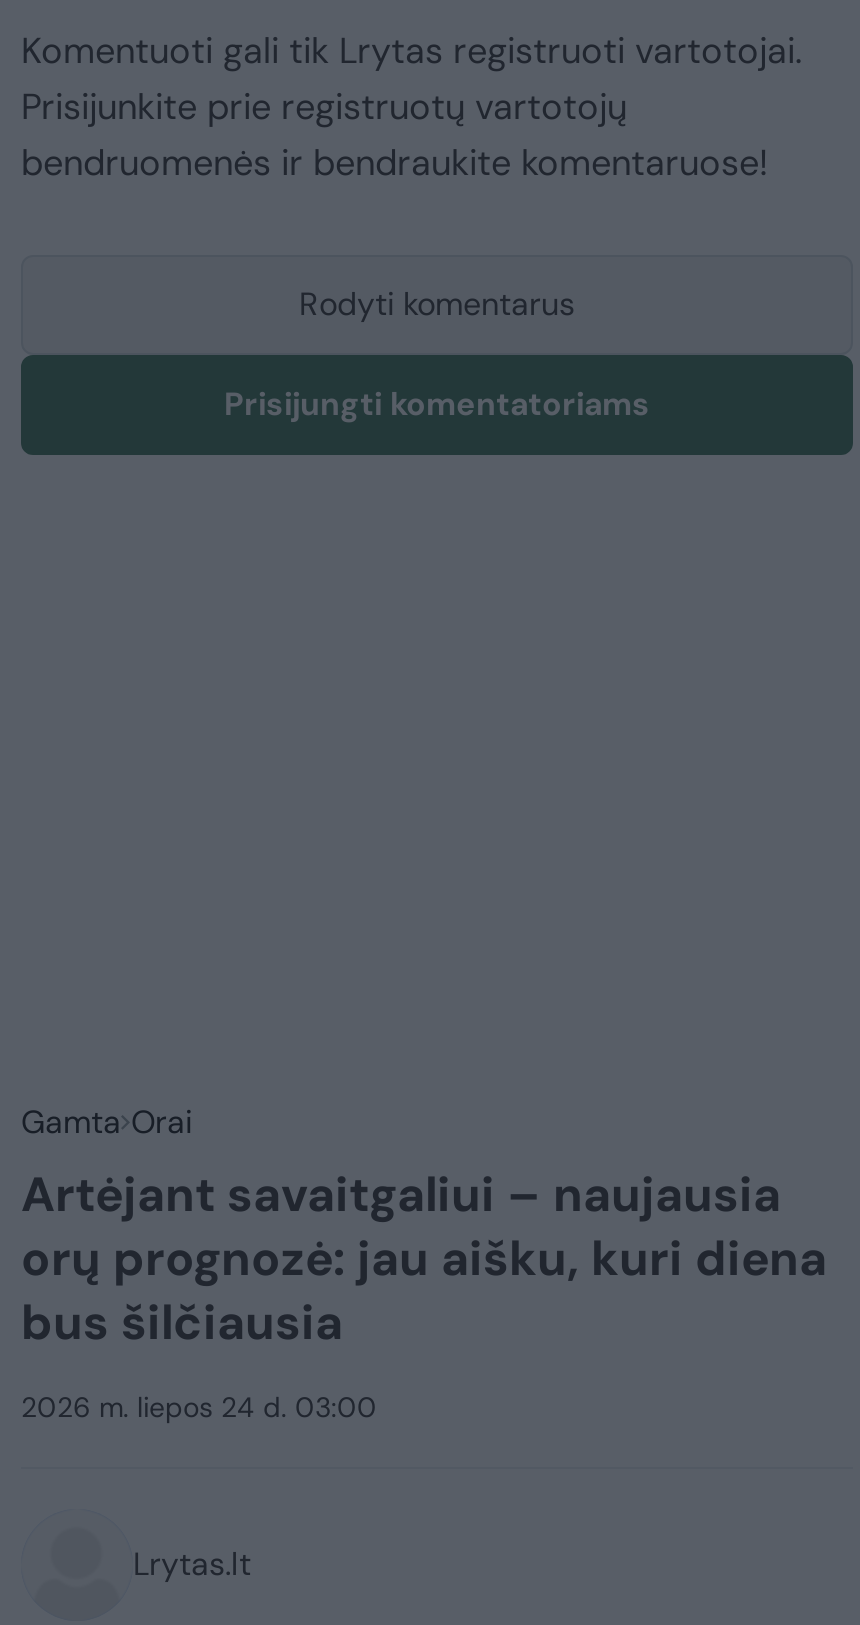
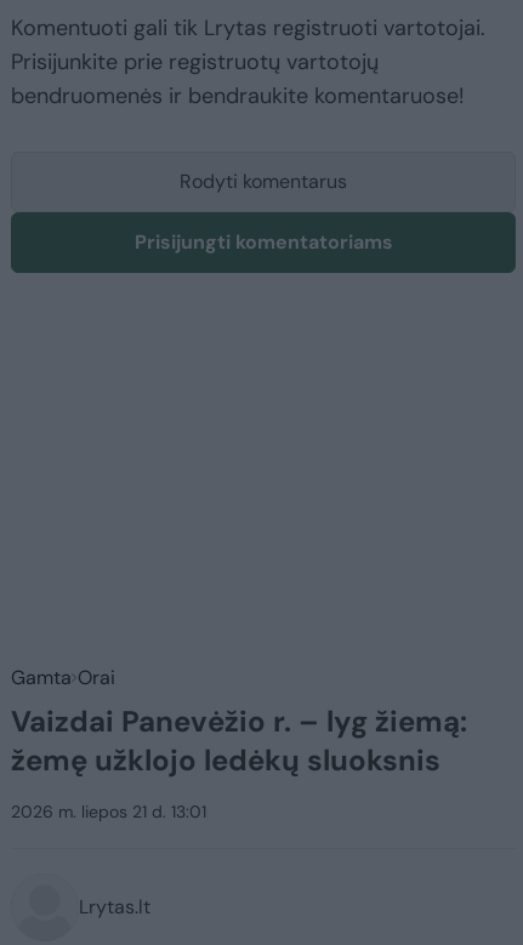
[21,1164,827,1354] Artėjant savaitgaliui – naujausia | orų prognozė: jau aišku, kuri diena | bus šilčiausia -> [11,703,467,779] Vaizdai Panevėžio r. – lyg žiemą: | žemę užklojo ledėkų sluoksnis
[21,1390,377,1426] 2026 m. liepos 24 d. 03:00 -> [11,801,206,823] 2026 m. liepos 21 d. 13:01

